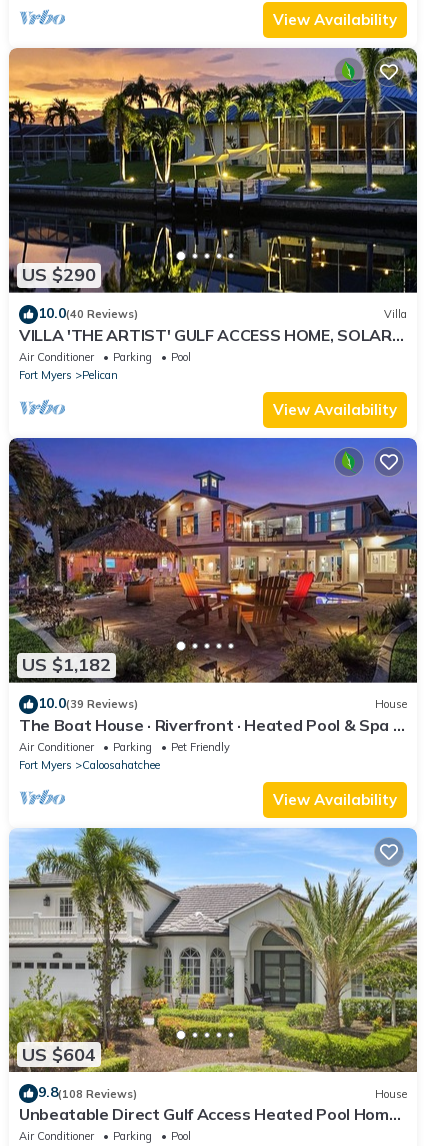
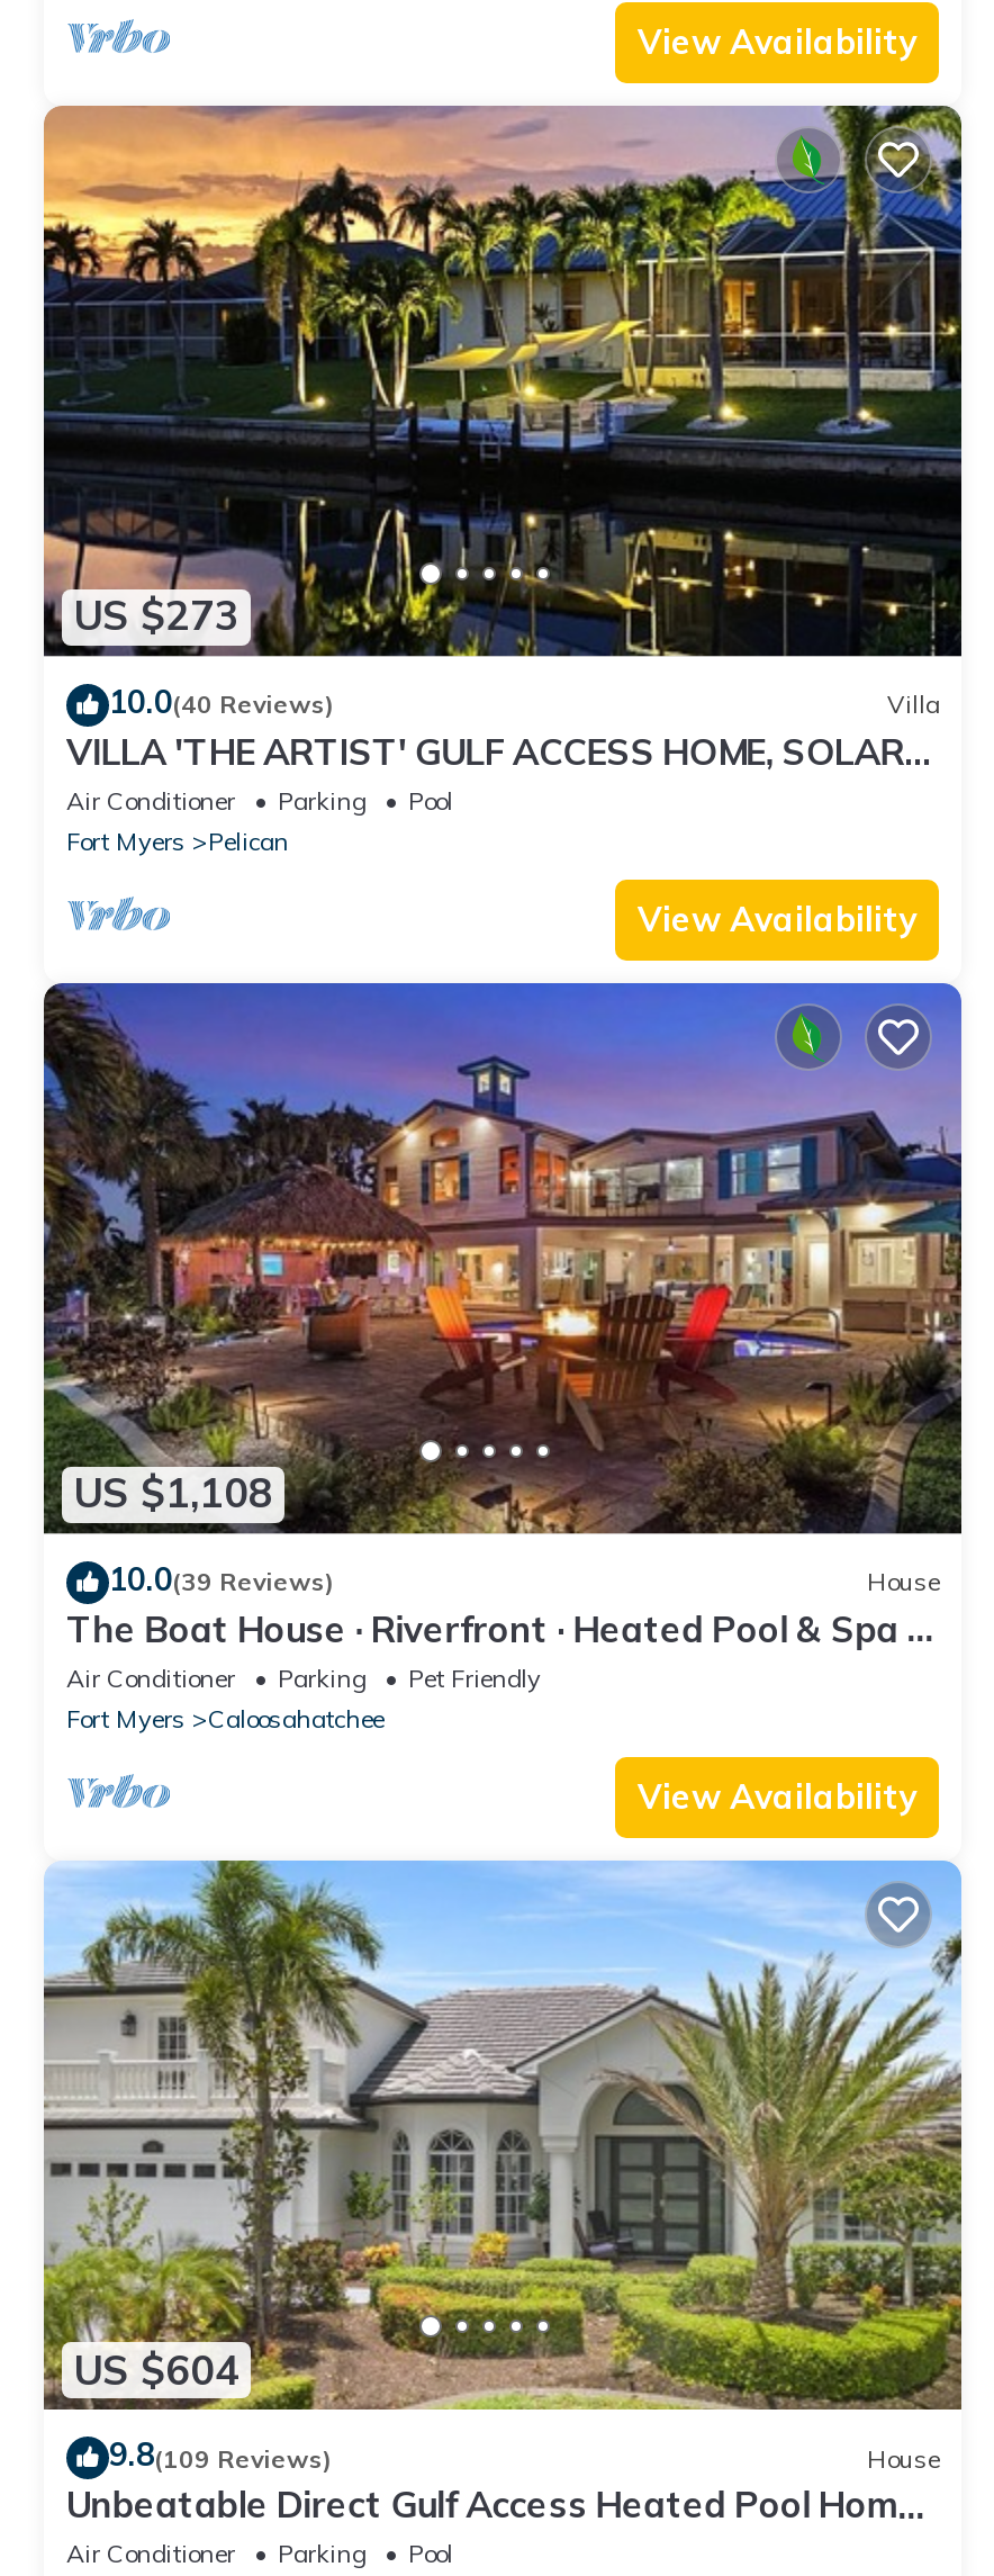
[22,263,96,286] US $290 -> [73,590,240,642] US $273
[22,653,111,676] US $1,182 -> [73,1467,273,1519] US $1,108
[38,1083,137,1101] 9.8(108 Reviews) -> [109,2435,332,2476] 9.8(109 Reviews)

